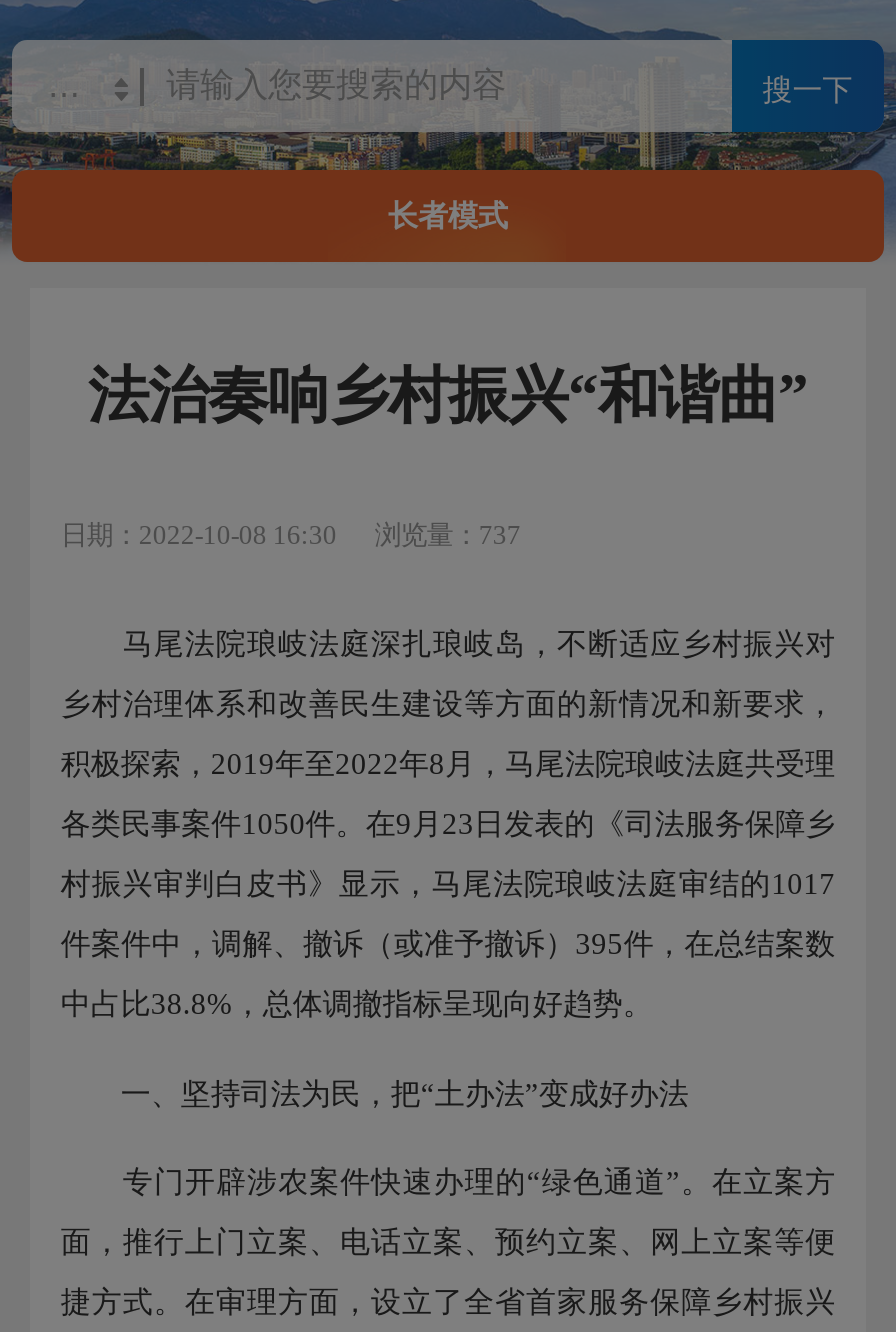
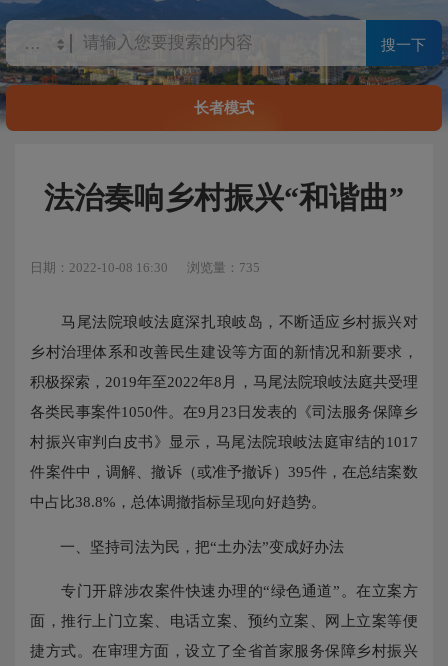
[61,520,521,550] 日期：2022-10-08 16:30 浏览量：737 -> [30,260,260,275] 日期：2022-10-08 16:30 浏览量：735

